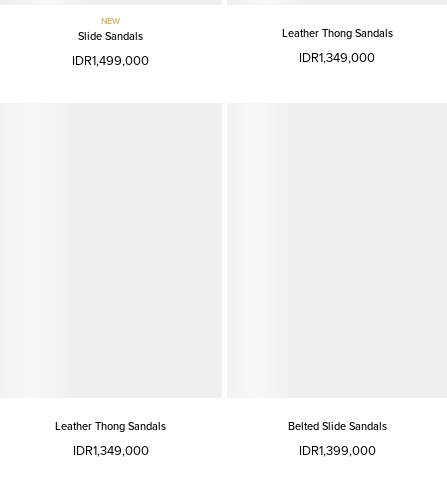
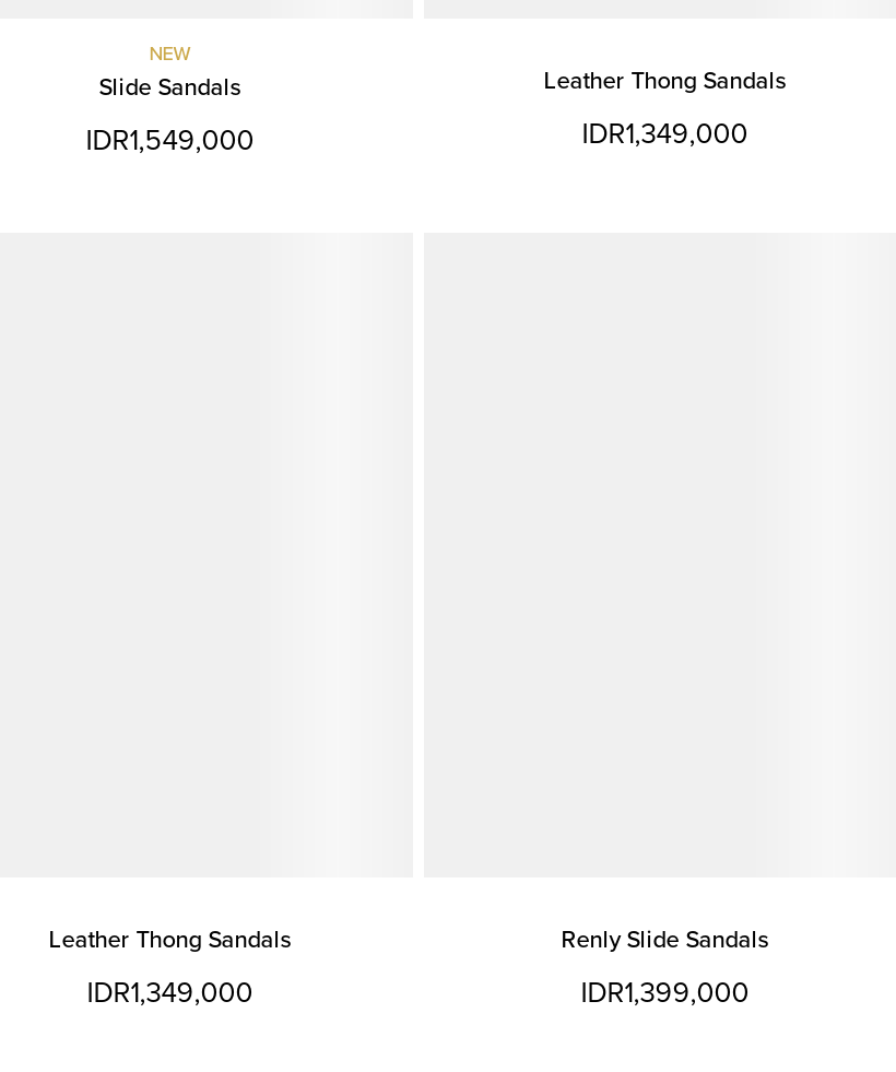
[72,52,149,68] IDR1,499,000 -> [86,122,254,157] IDR1,549,000
[288,420,387,433] Belted Slide Sandals -> [561,925,769,954] Renly Slide Sandals

